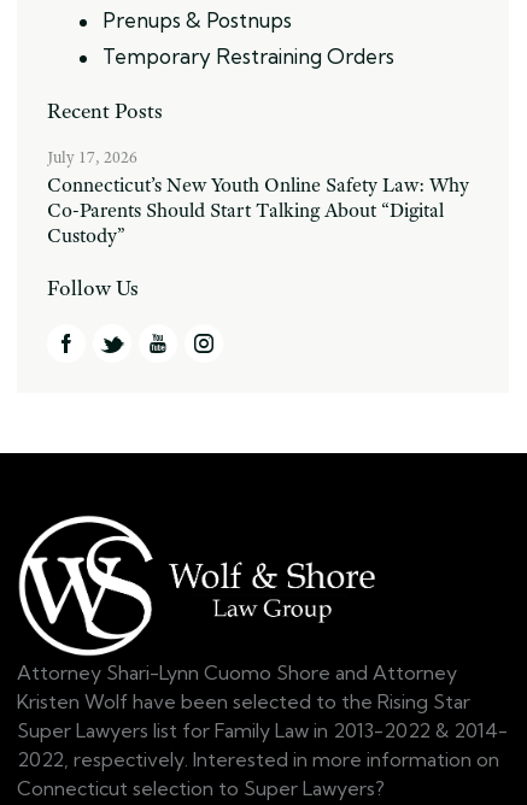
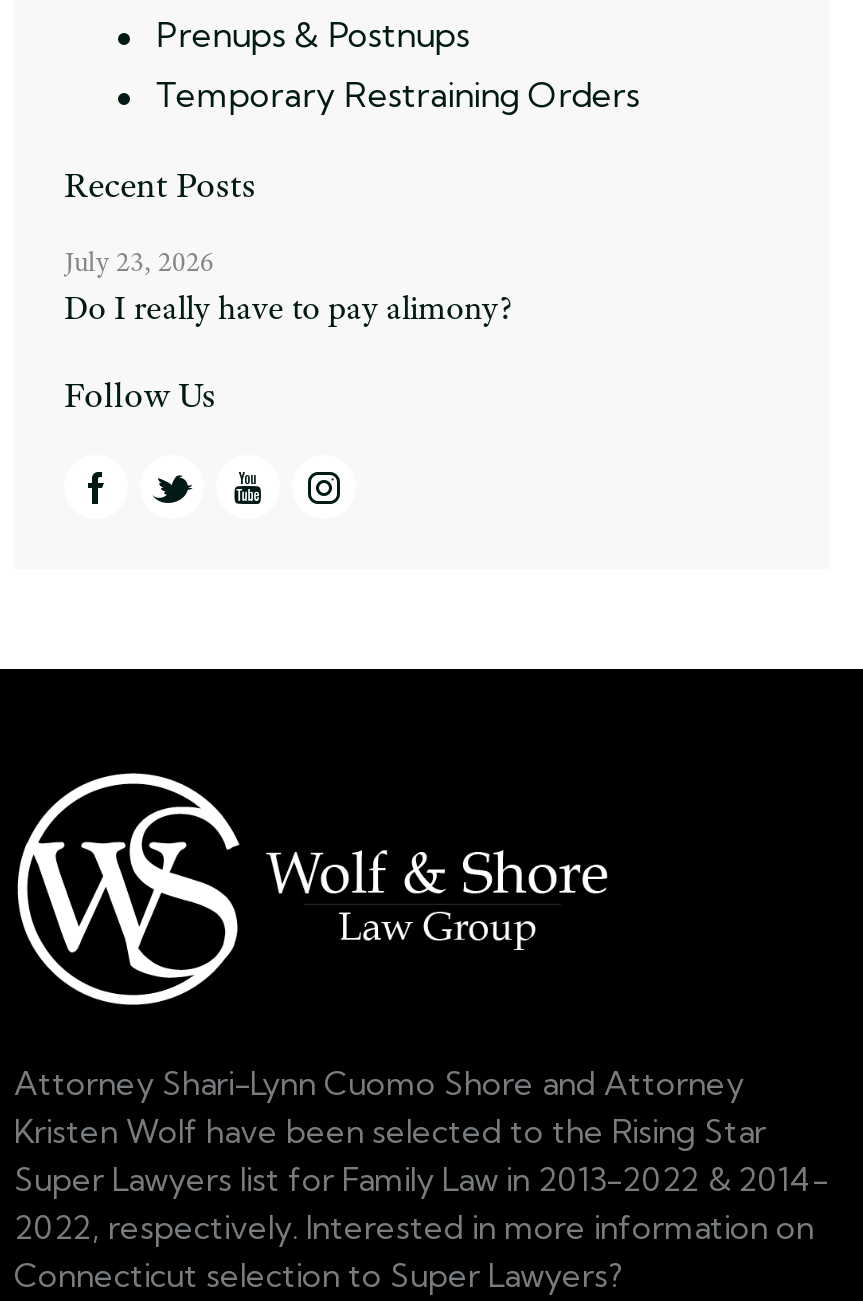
[47,146,469,249] July 17, 2026 | Connecticut’s New Youth Online Safety Law: Why | Co-Parents Should Start Talking About “Digital | Custody” -> [64,242,512,328] July 23, 2026 | Do I really have to pay alimony?
moved [47,275,139,302] -> [64,372,216,416]: Follow Us

